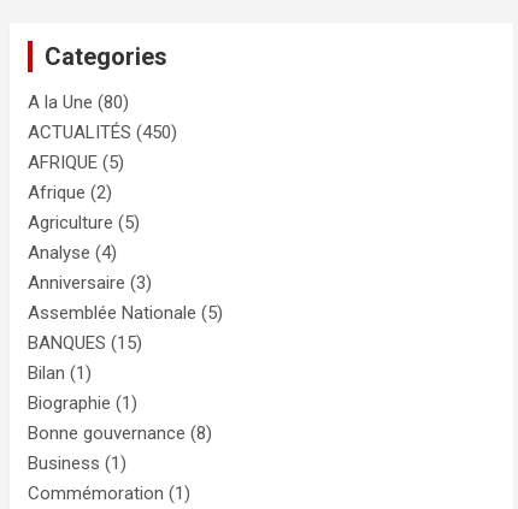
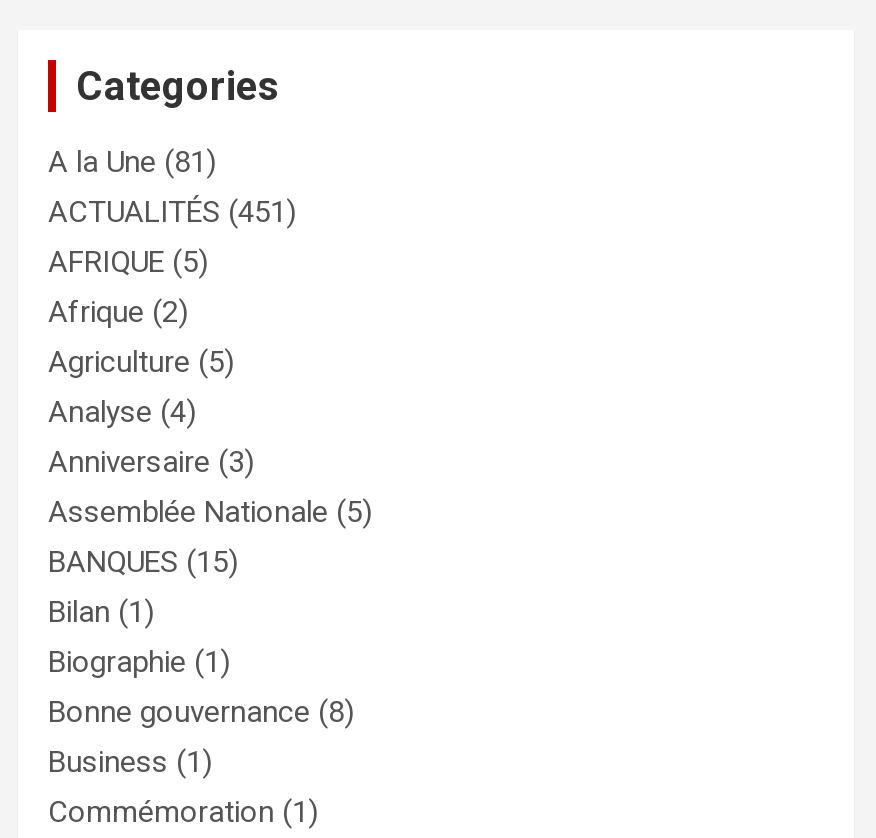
[28,92,129,113] A la Une (80) -> [48,144,216,180] A la Une (81)
[28,122,177,143] ACTUALITÉS (450) -> [48,194,296,230] ACTUALITÉS (451)

